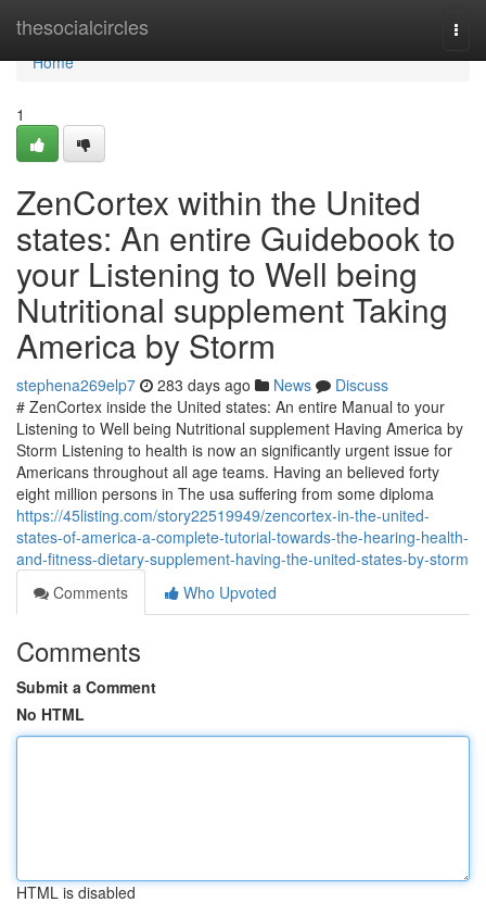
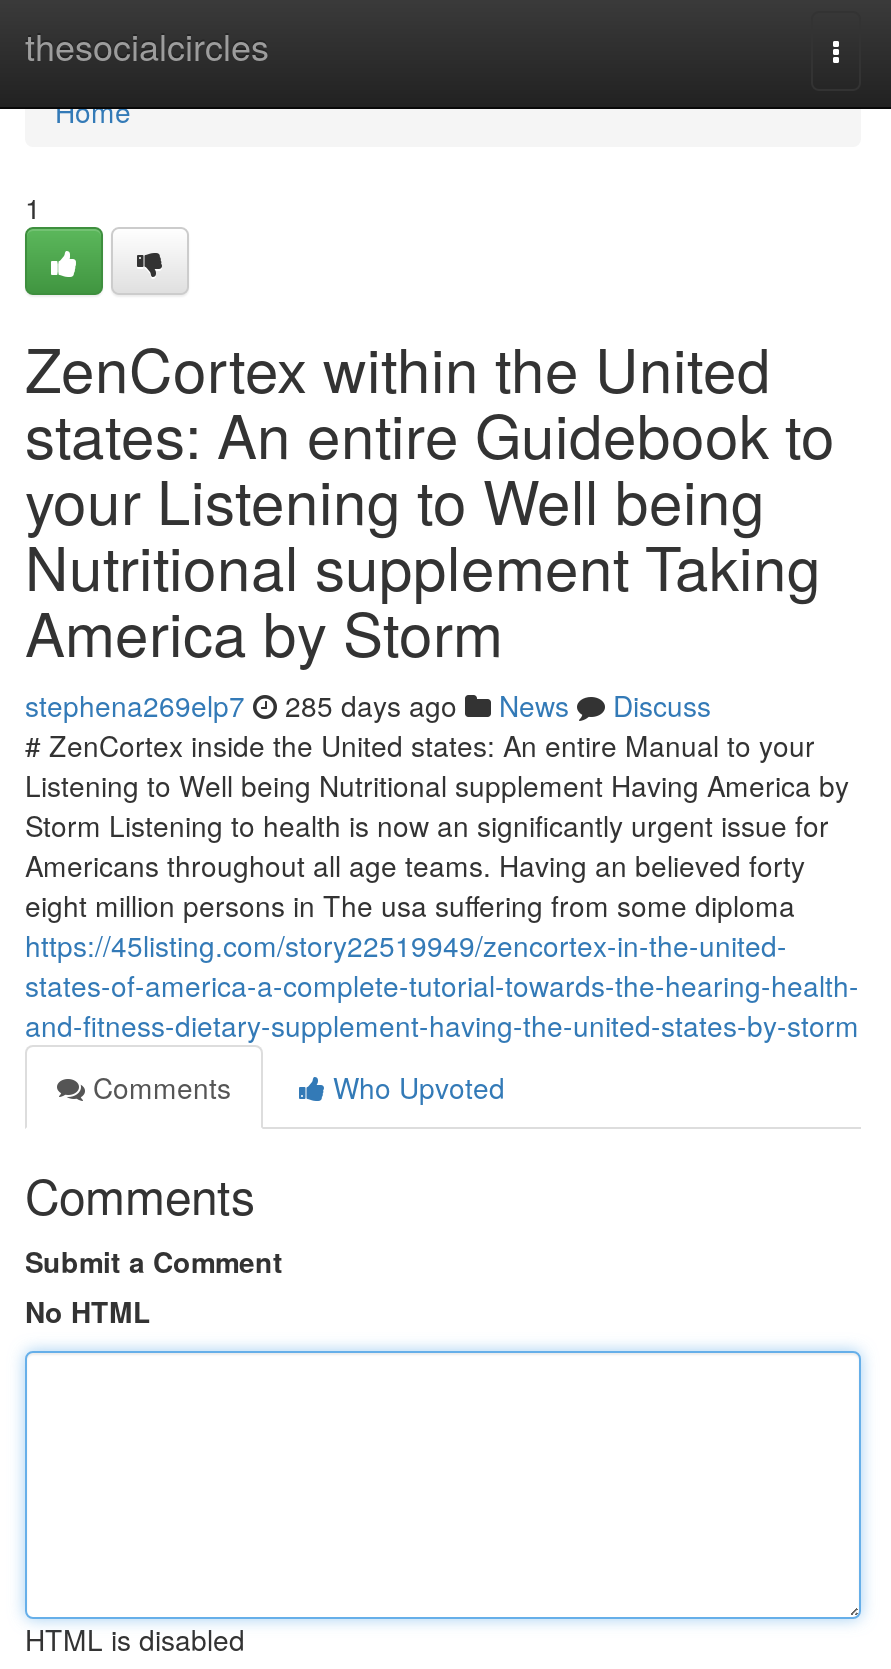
[16,374,388,396] stephena269elp7 283 days ago News Discuss -> [25,685,711,725] stephena269elp7 285 days ago News Discuss

